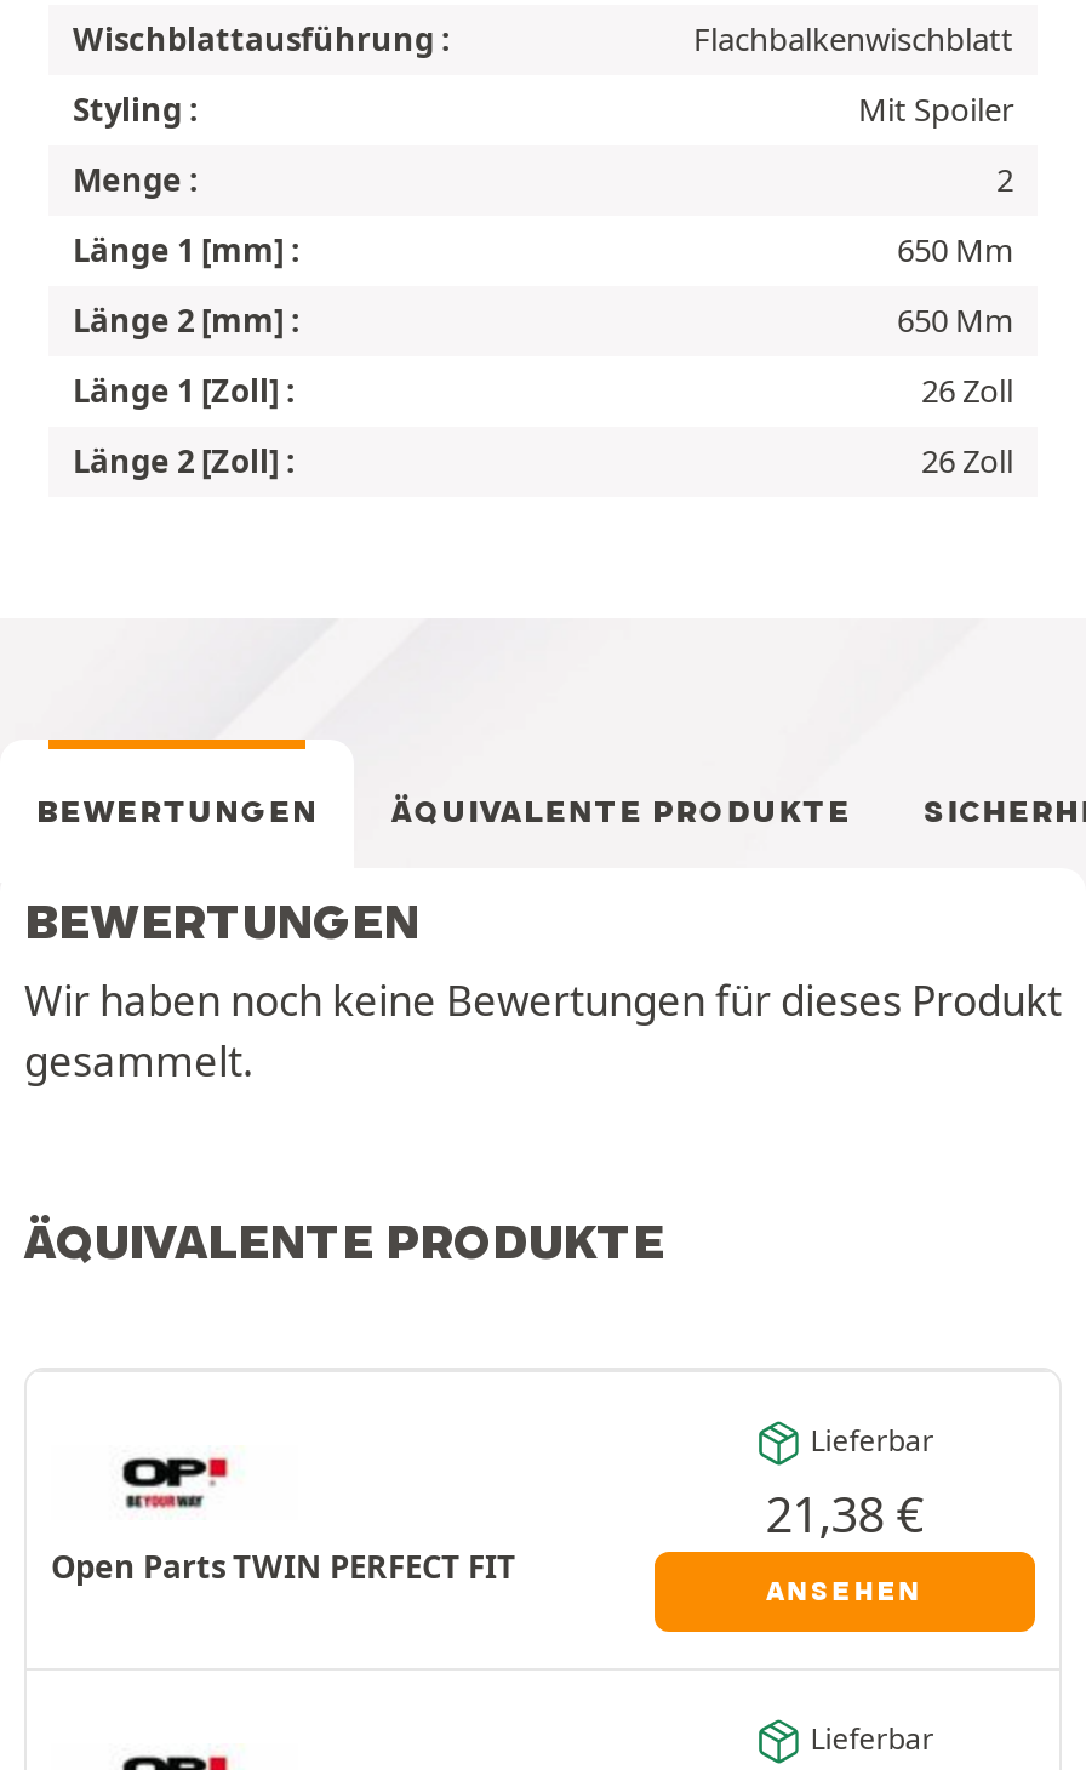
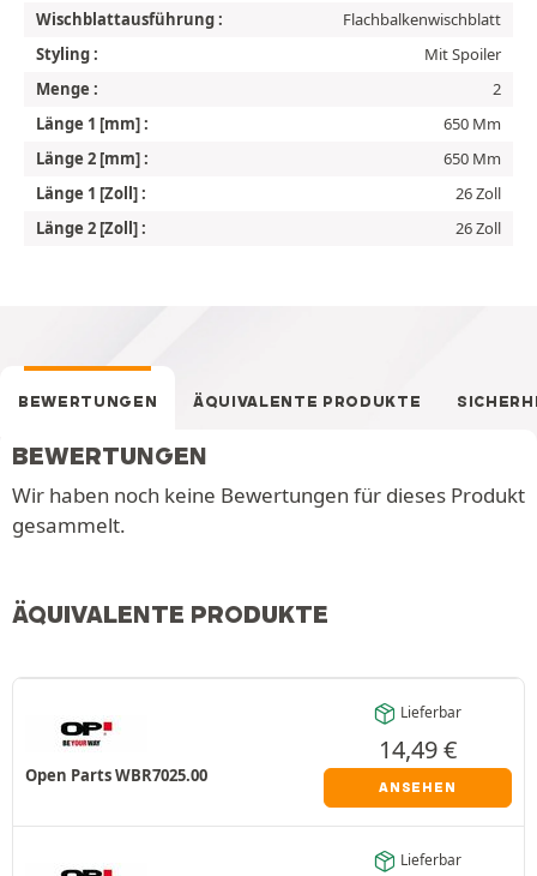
[766,1480,923,1546] 21,38 € -> [379,733,456,765] 14,49 €
[51,1545,516,1588] Open Parts TWIN PERFECT FIT -> [25,764,207,786] Open Parts WBR7025.00

